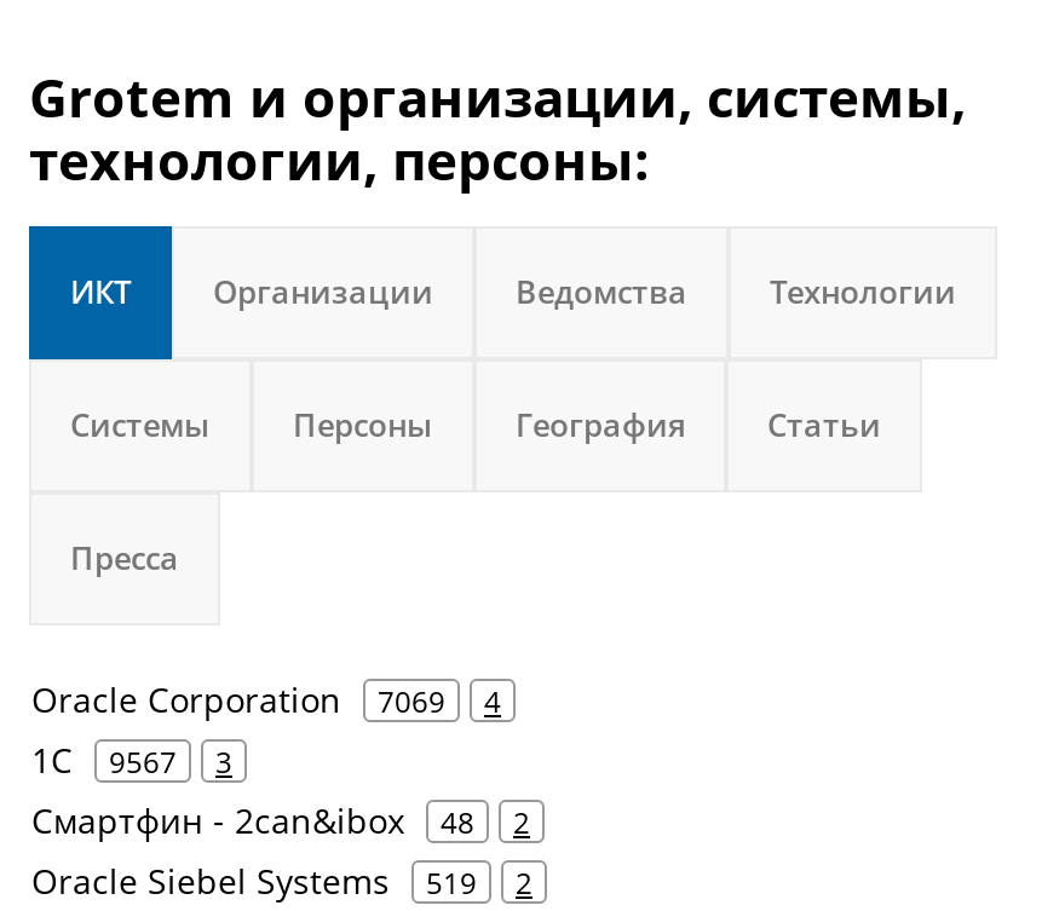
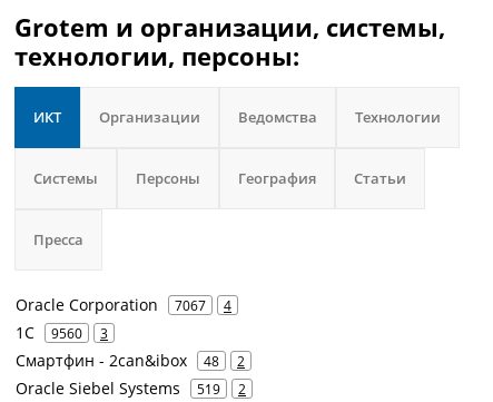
[31,675,501,721] Oracle Corporation 7069 4 -> [16,294,231,315] Oracle Corporation 7067 4
[31,736,232,782] 1С 9567 3 -> [16,321,108,343] 1С 9560 3

